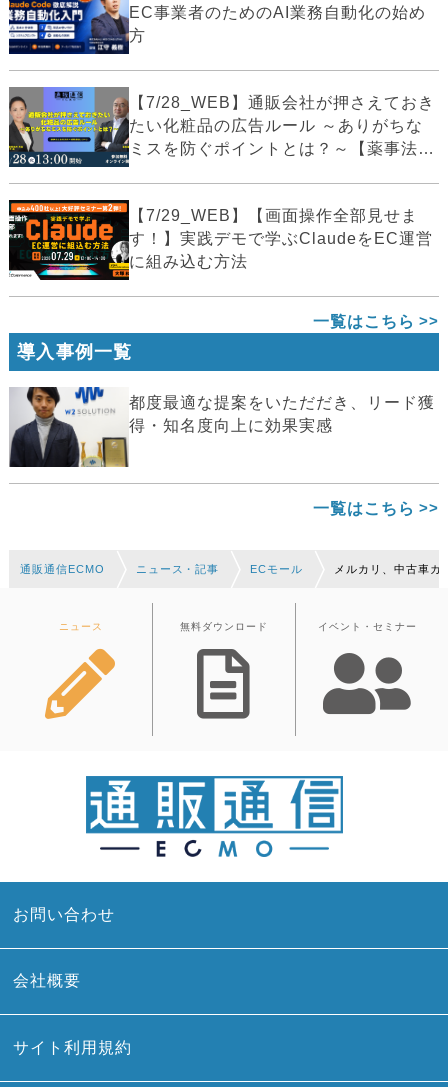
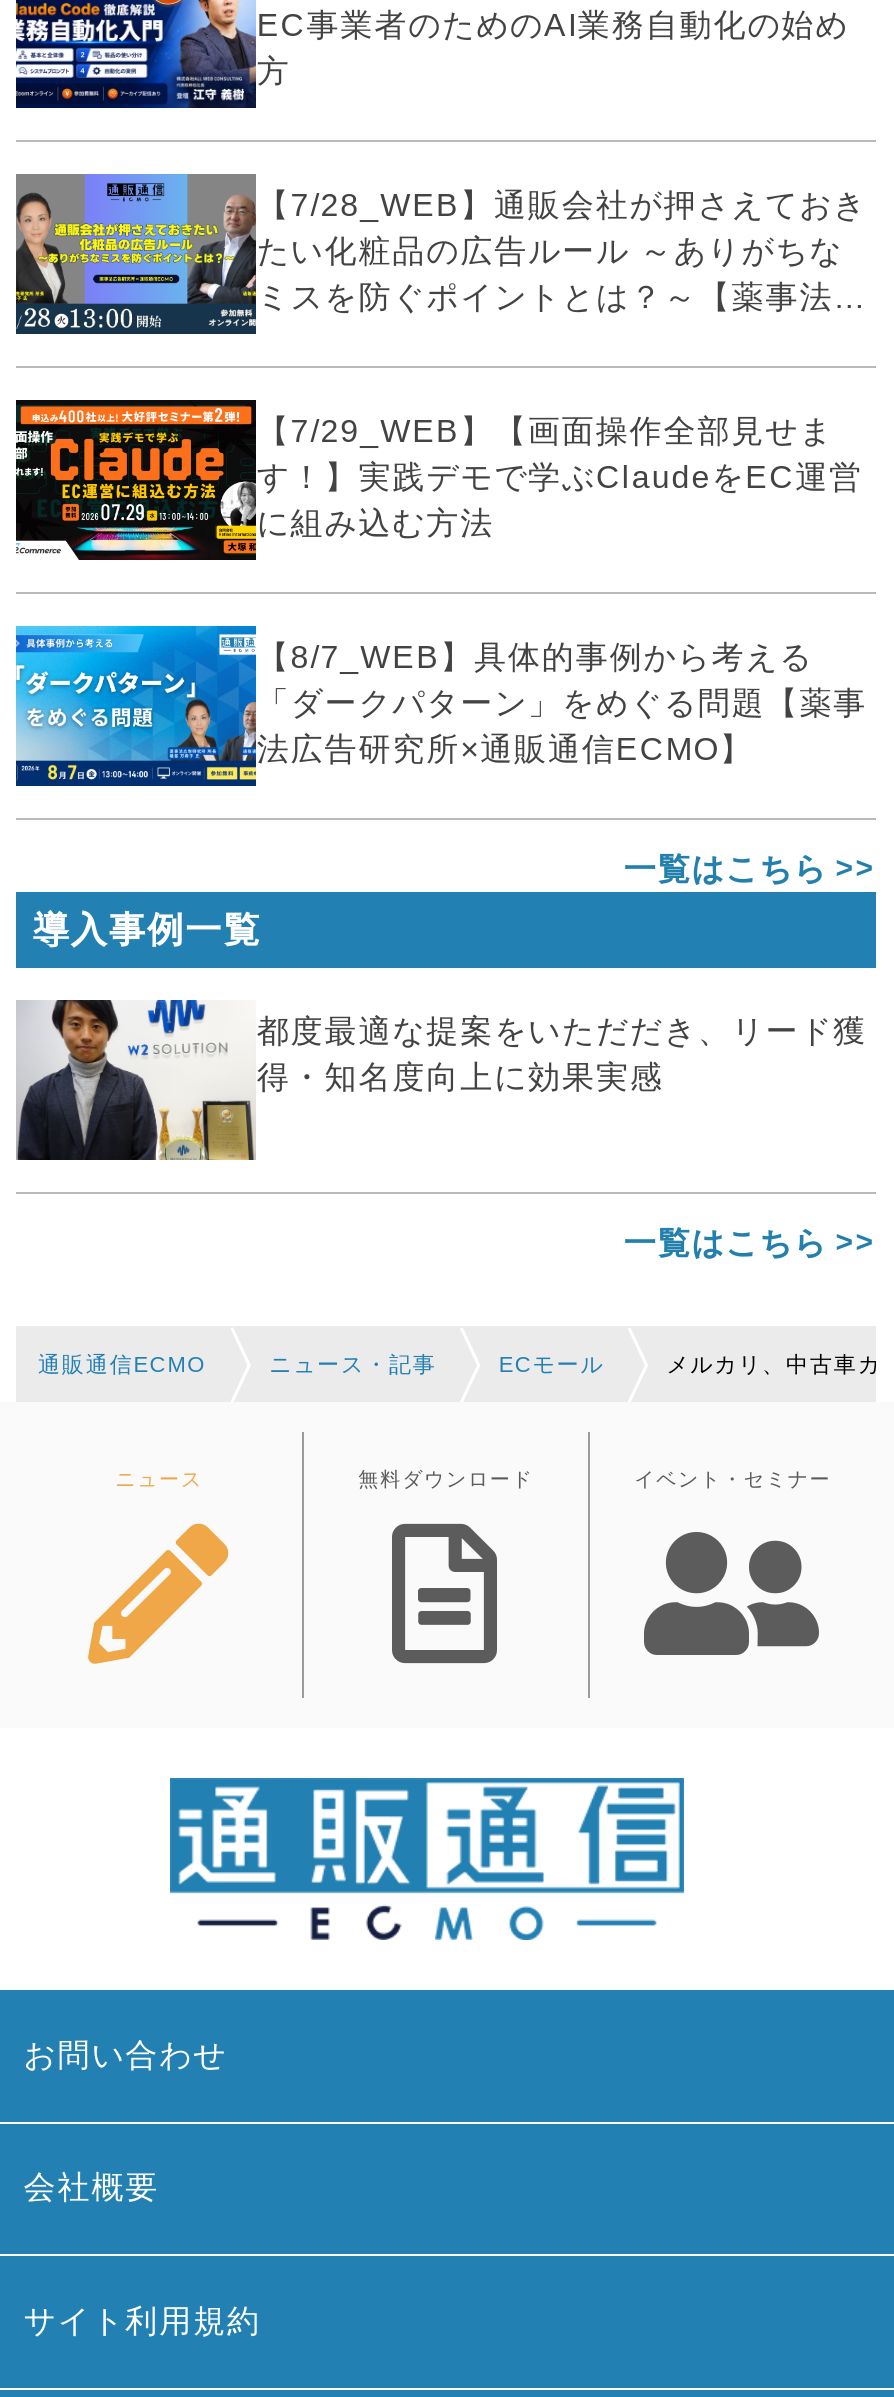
none -> [14,624,867,788] [image] | 【8/7_WEB】具体的事例から考える | 「ダークパターン」をめぐる問題【薬事 | 法広告研究所×通販通信ECMO】

